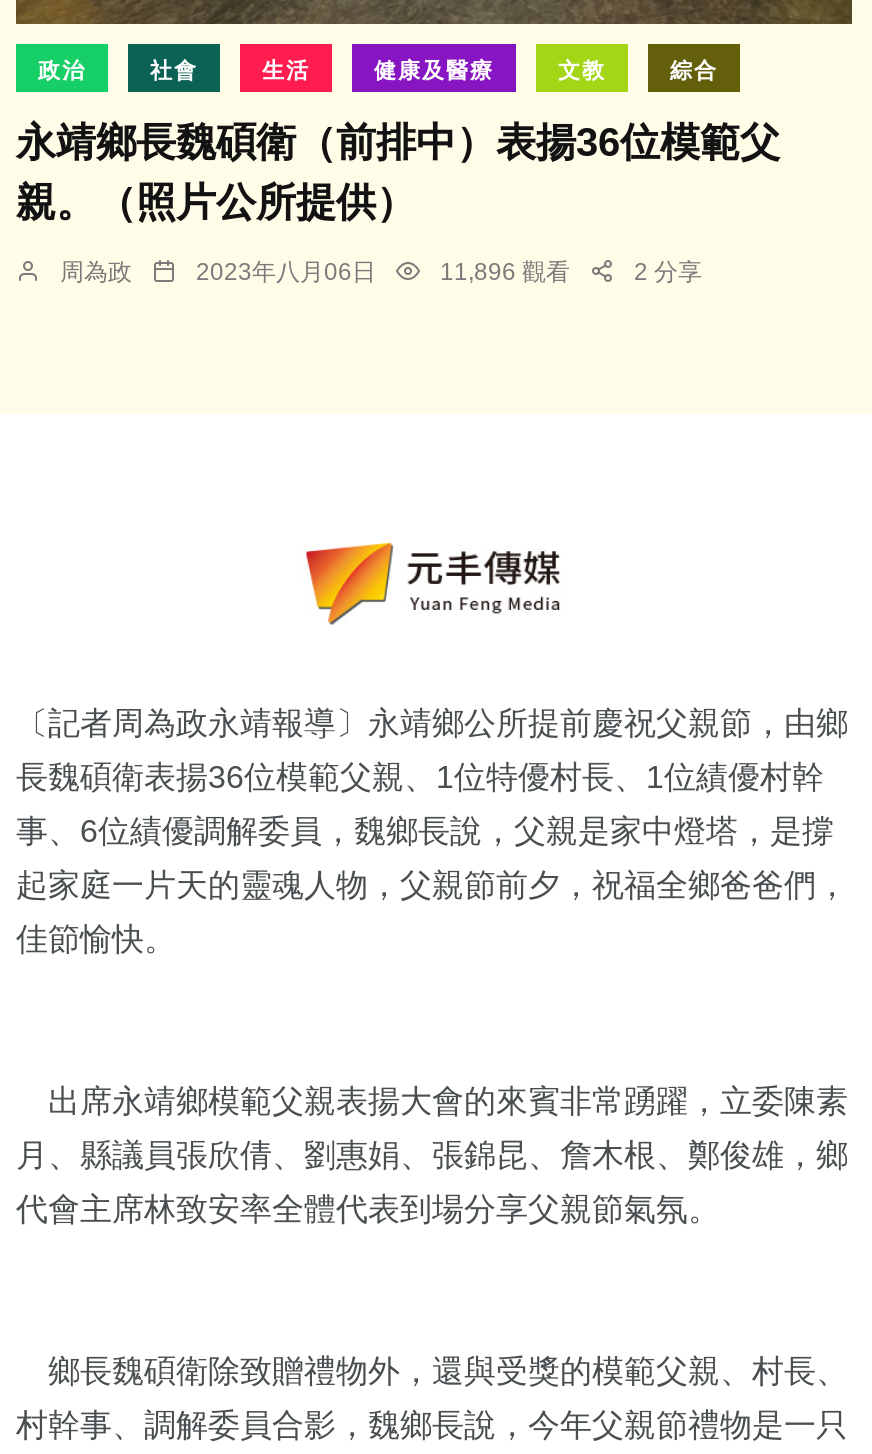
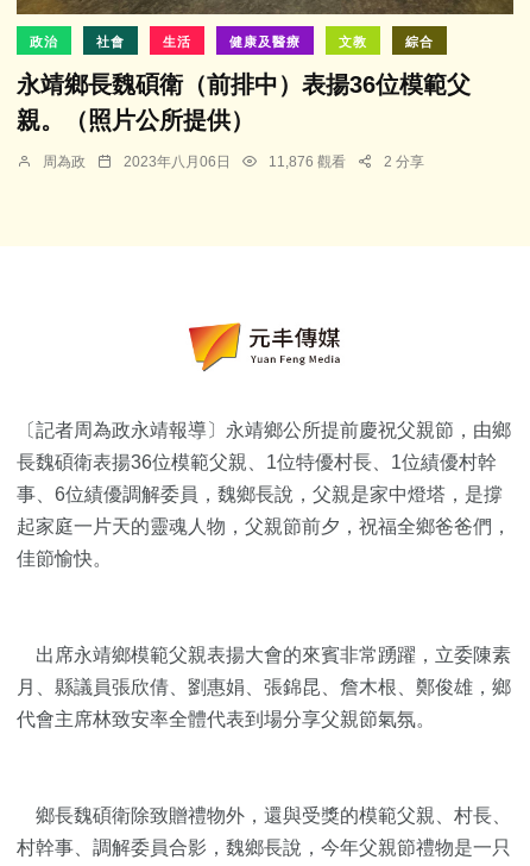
[440,257,570,285] 11,896 觀看 -> [269,153,346,170] 11,876 觀看

